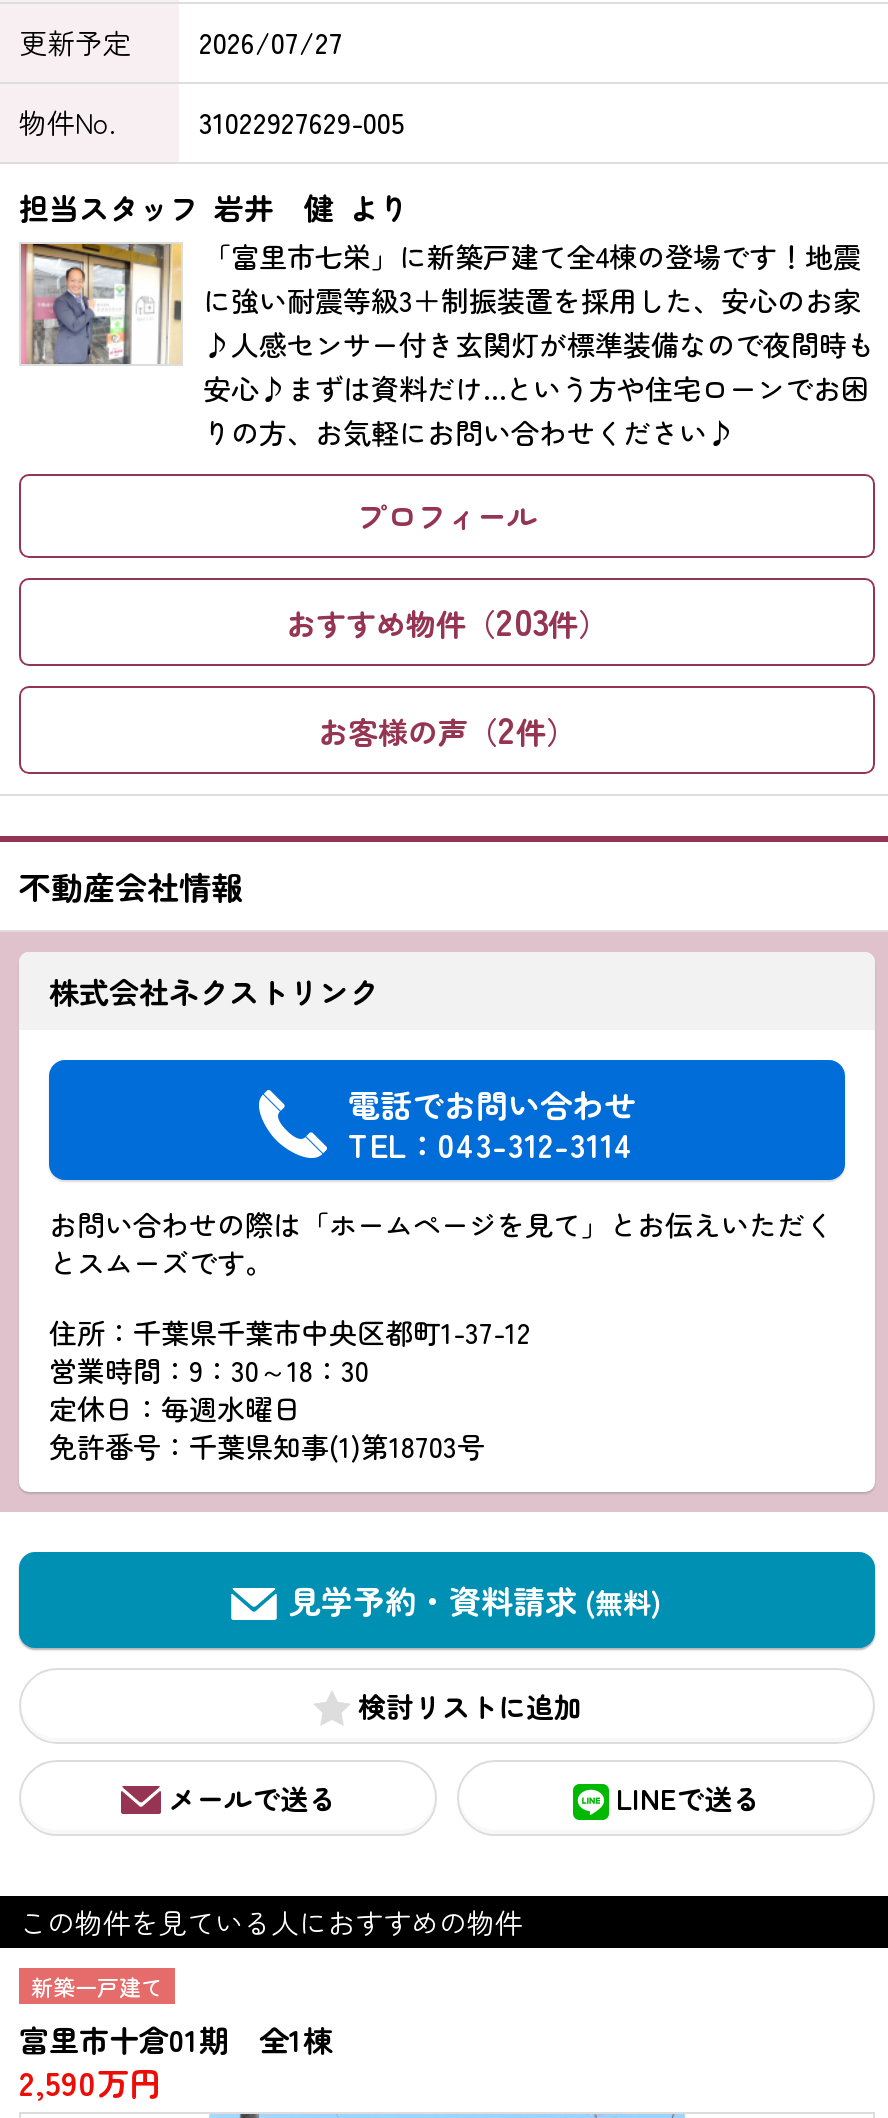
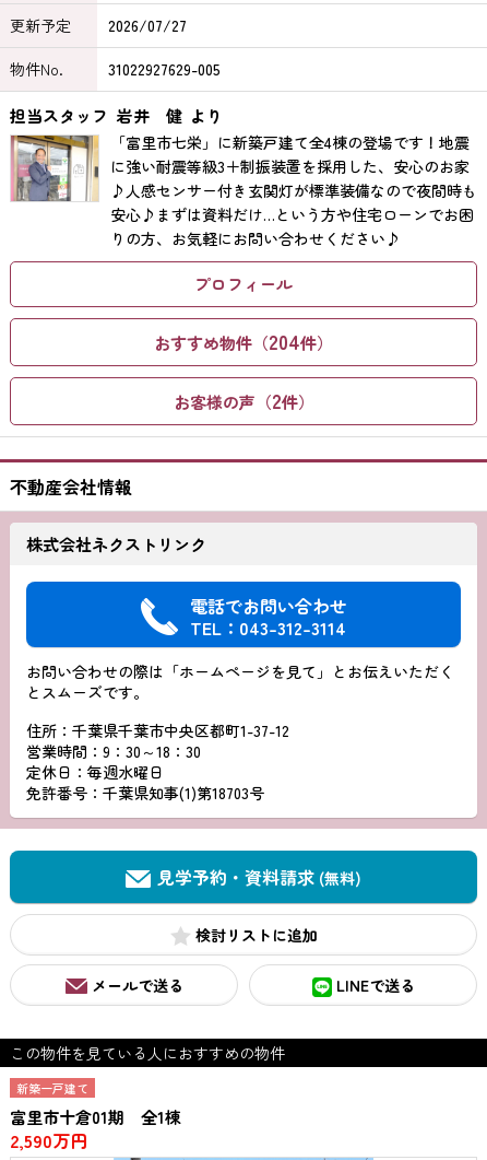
[286,594,608,646] おすすめ物件（203件） -> [154,327,333,355] おすすめ物件（204件）

